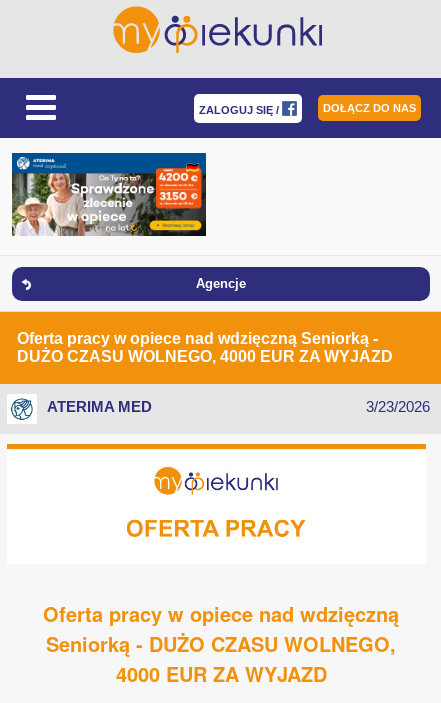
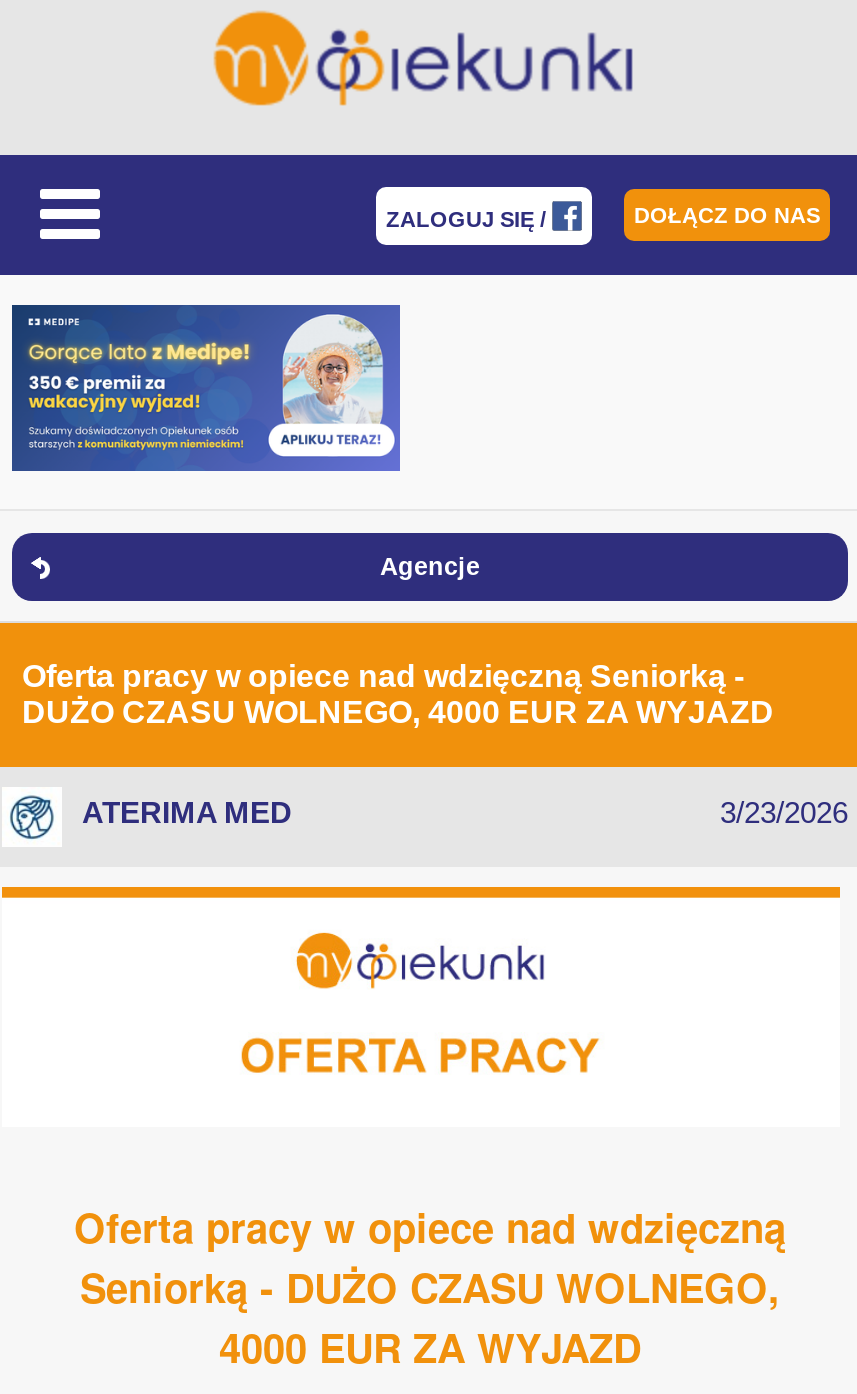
[11,153,207,237] [image] -> [10,305,402,473] [image]

